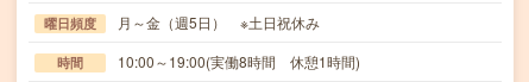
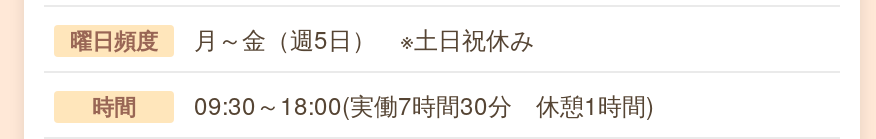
[118,51,360,71] 10:00～19:00(実働8時間 休憩1時間) -> [194,87,654,121] 09:30～18:00(実働7時間30分 休憩1時間)

